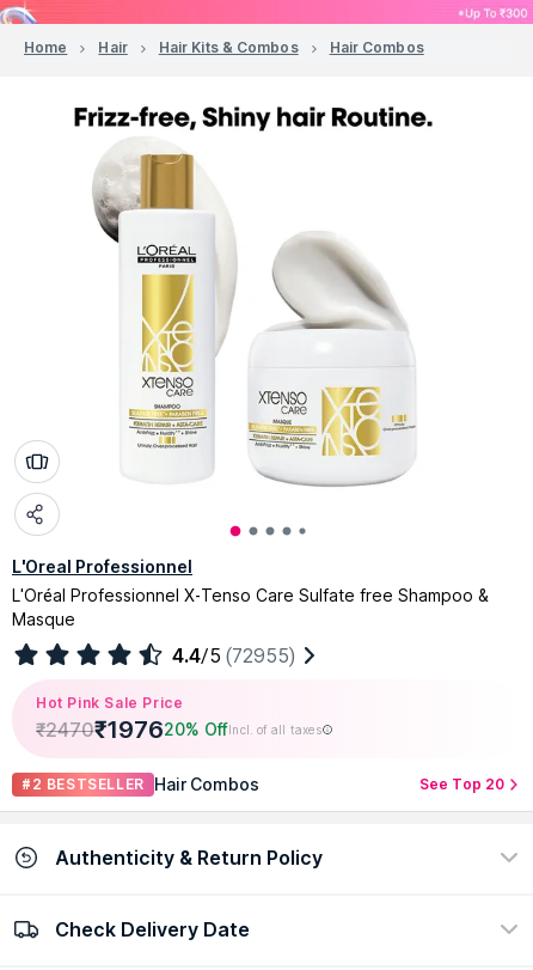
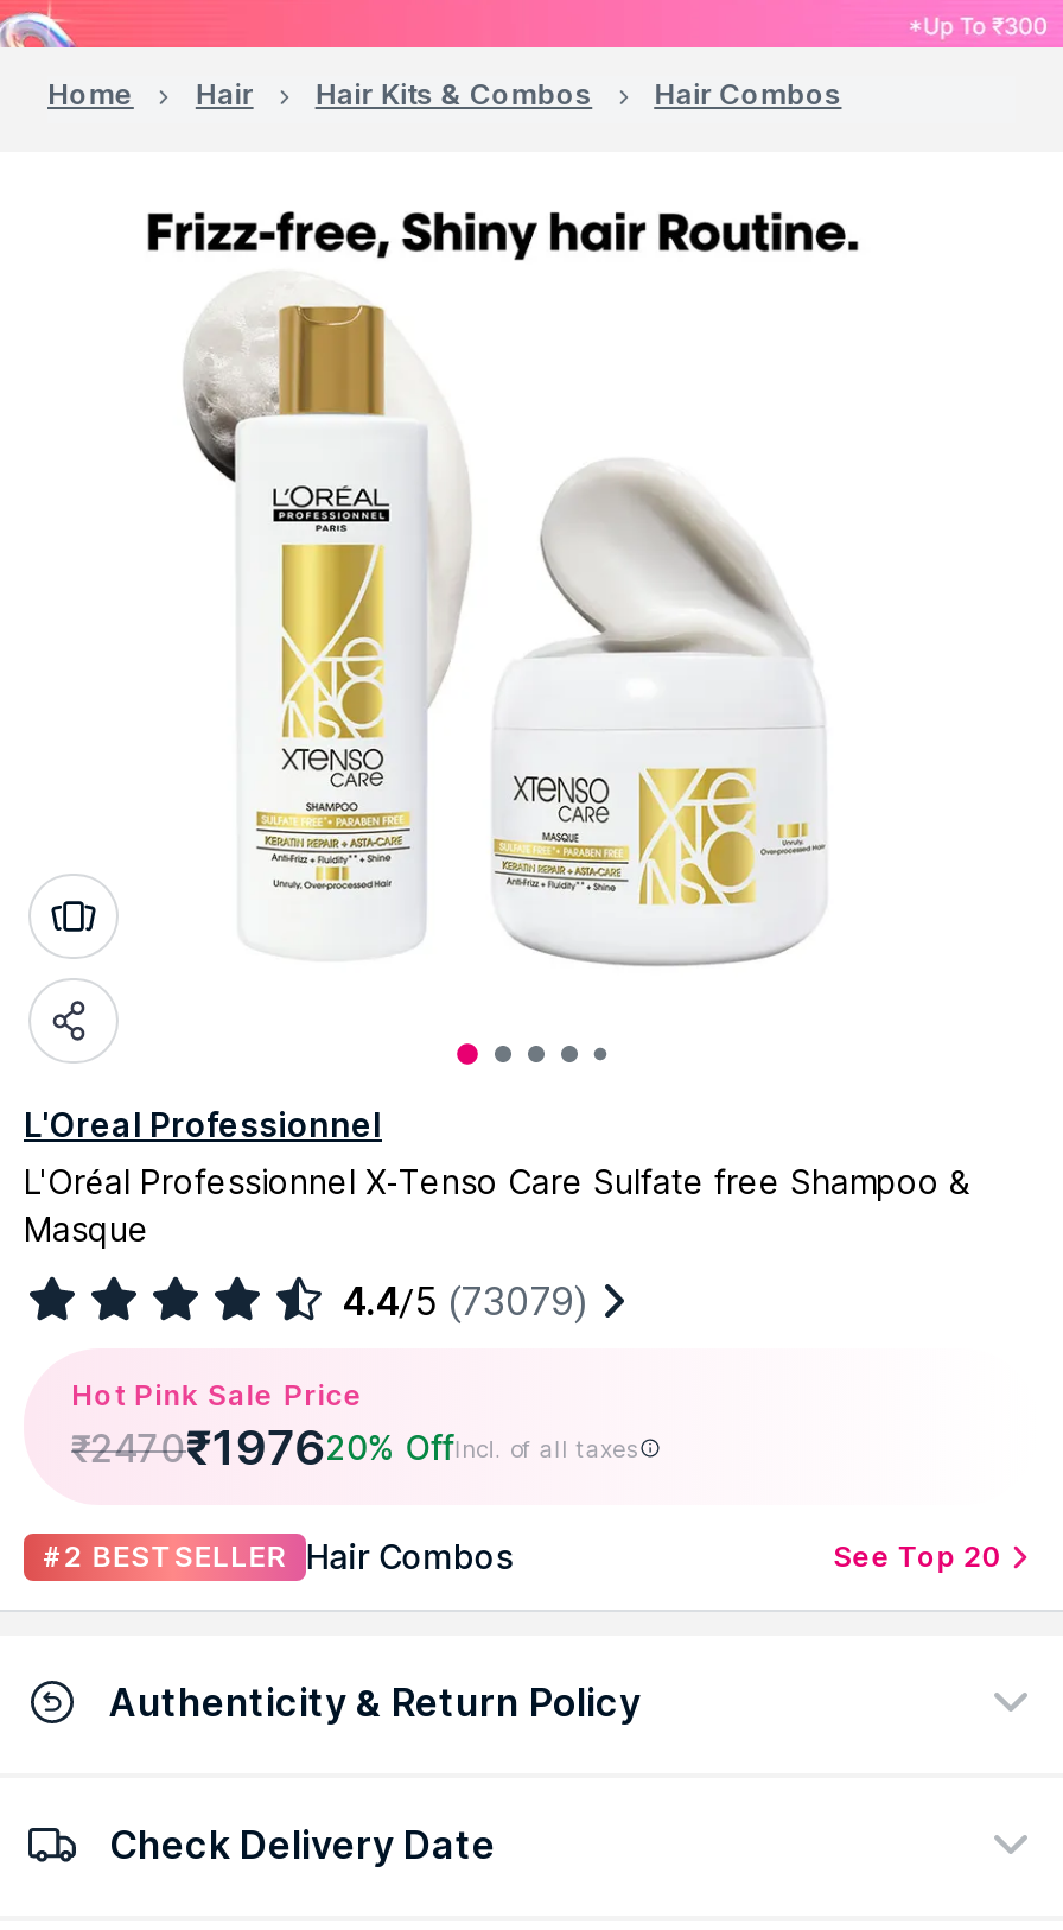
[172,643,295,667] 4.4/5 (72955) -> [342,1276,586,1324] 4.4/5 (73079)

